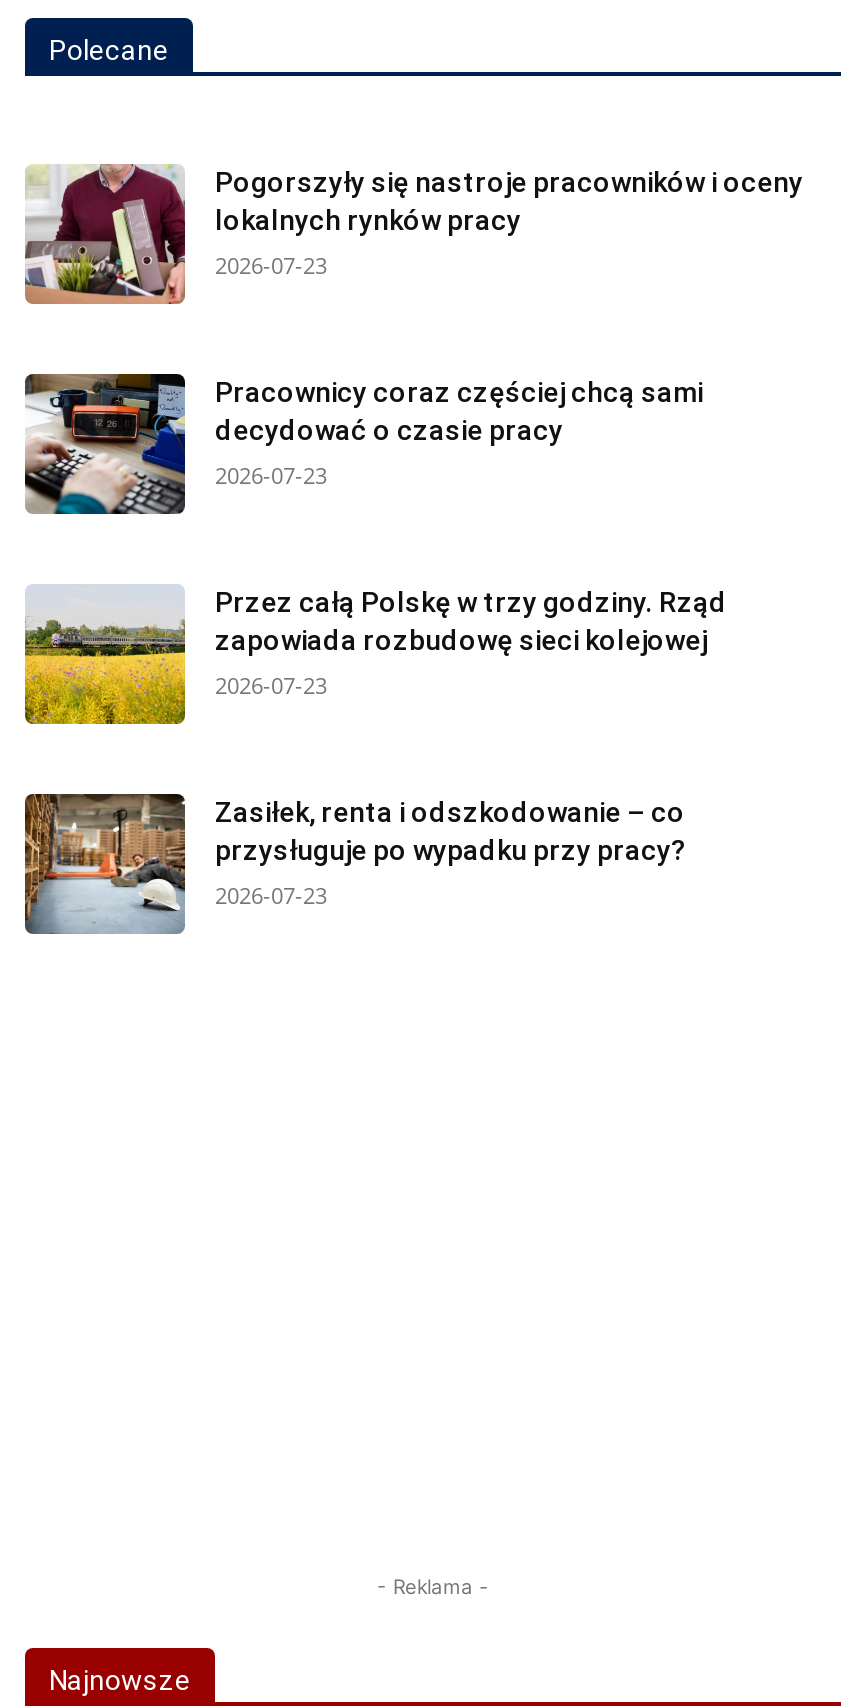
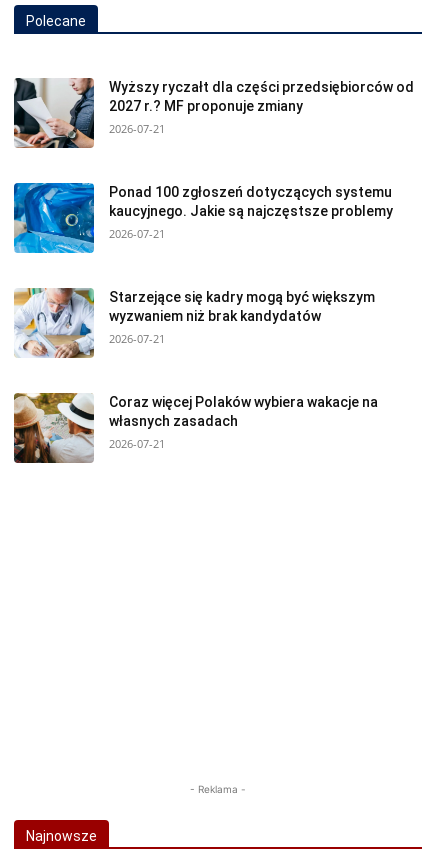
[23,164,803,306] [image] | Pogorszyły się nastroje pracowników i oceny | lokalnych rynków pracy | 2026-07-23 -> [13,77,414,149] [image] | Wyższy ryczałt dla części przedsiębiorców od | 2027 r.? MF proponuje zmiany | 2026-07-21
[23,372,703,516] [image] | Pracownicy coraz częściej chcą sami | decydować o czasie pracy | 2026-07-23 -> [13,182,393,254] [image] | Ponad 100 zgłoszeń dotyczących systemu | kaucyjnego. Jakie są najczęstsze problemy | 2026-07-21
[23,584,727,726] [image] | Przez całą Polskę w trzy godziny. Rząd | zapowiada rozbudowę sieci kolejowej | 2026-07-23 -> [14,287,375,359] [image] | Starzejące się kadry mogą być większym | wyzwaniem niż brak kandydatów | 2026-07-21
[23,792,687,936] [image] | Zasiłek, renta i odszkodowanie – co | przysługuje po wypadku przy pracy? | 2026-07-23 -> [14,392,378,464] [image] | Coraz więcej Polaków wybiera wakacje na | własnych zasadach | 2026-07-21

